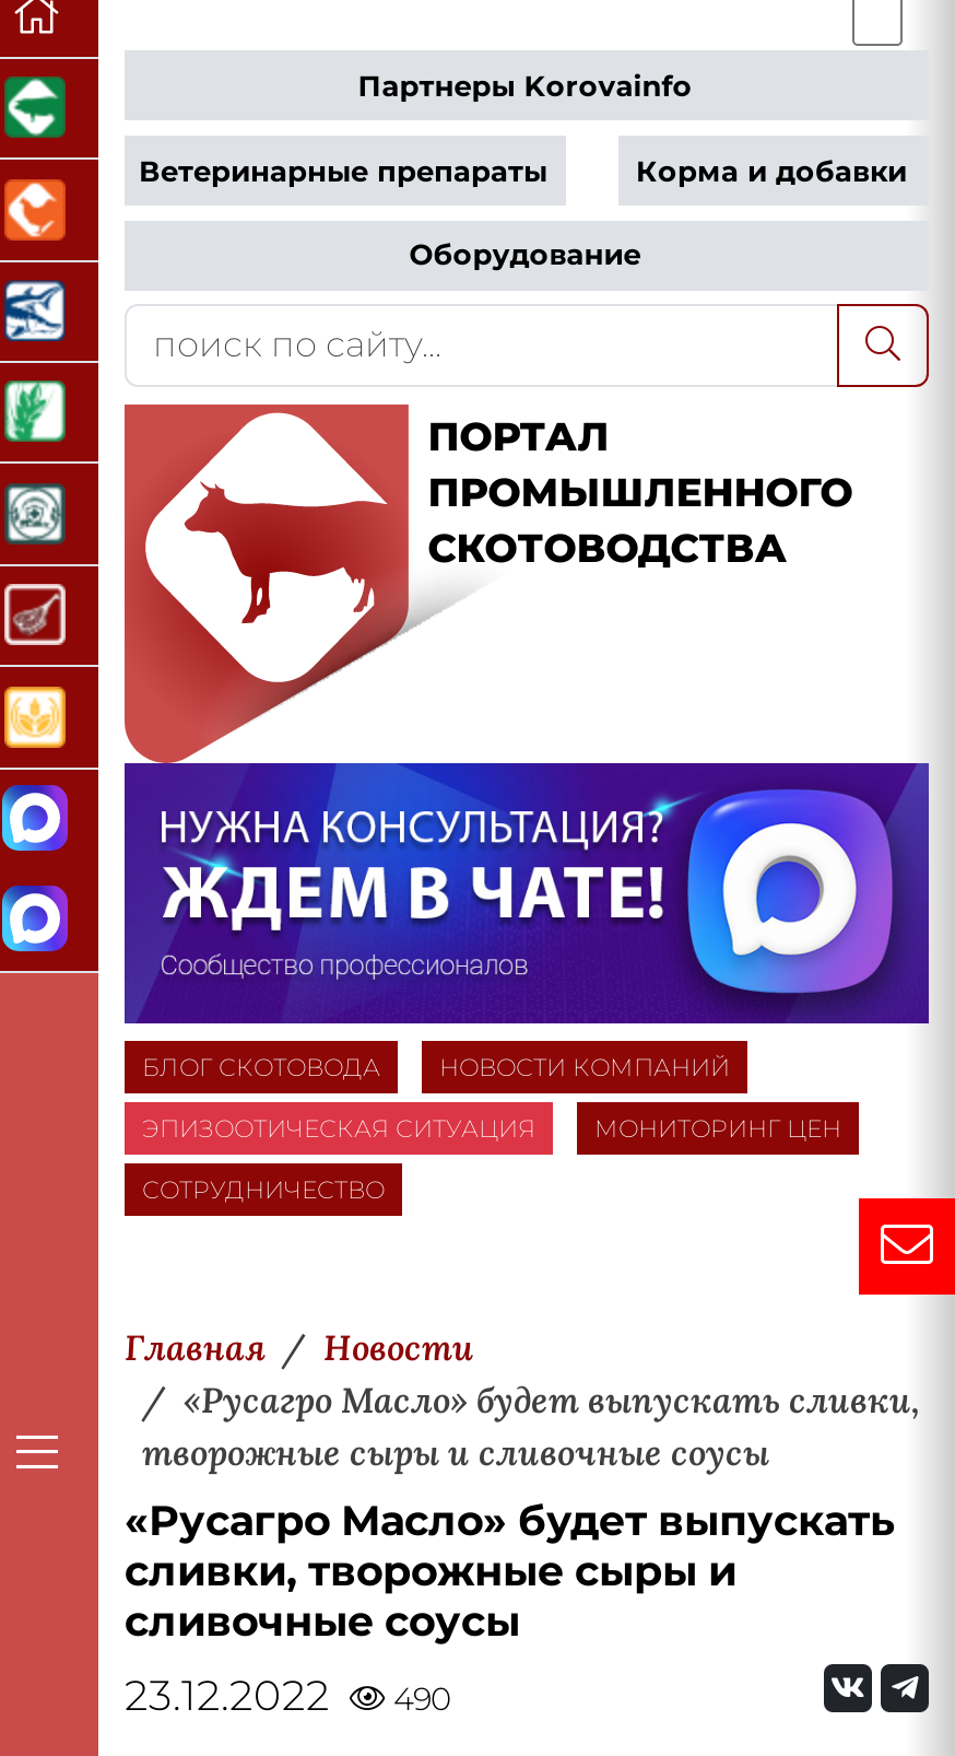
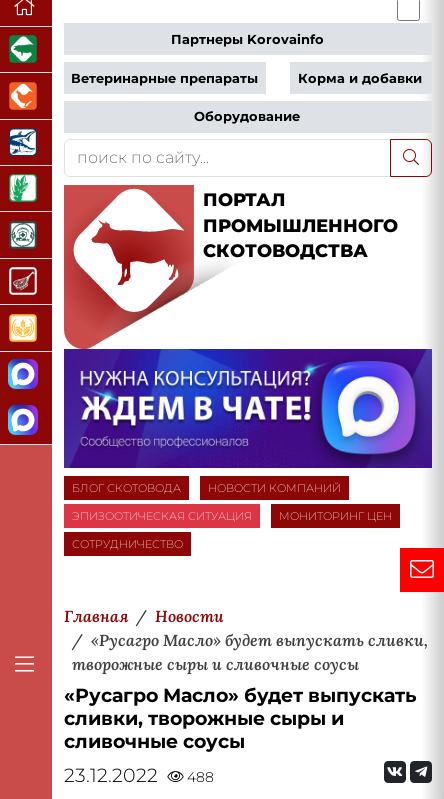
[125,1667,450,1720] 23.12.2022 490 -> [64,762,214,786] 23.12.2022 488

